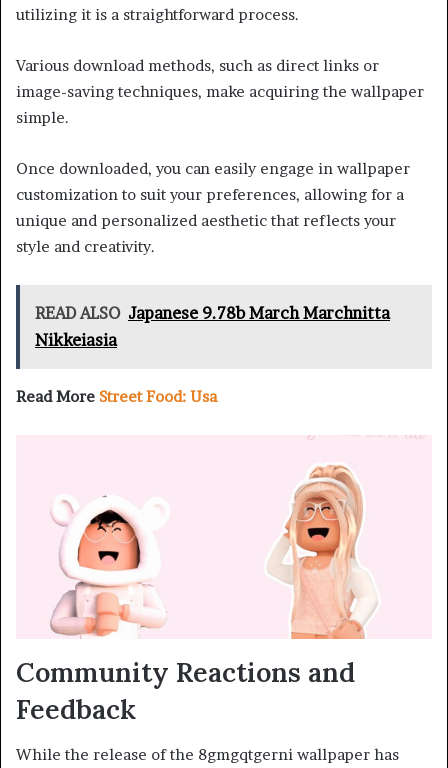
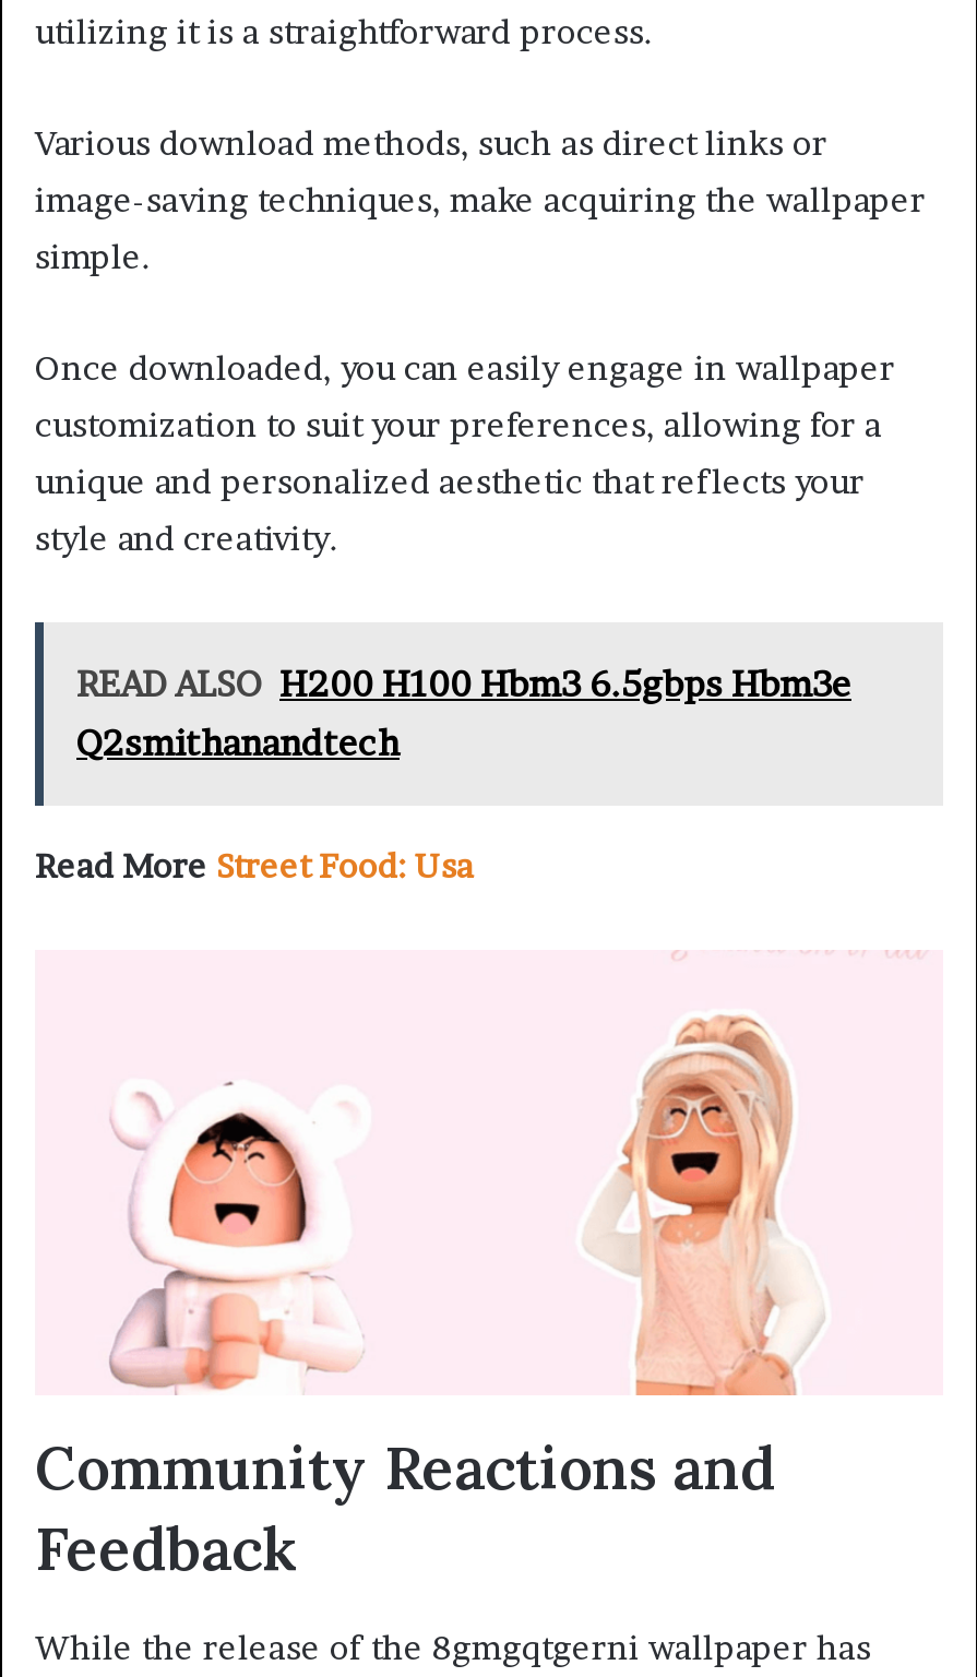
[35,303,390,350] READ ALSO Japanese 9.78b March Marchnitta | Nikkeiasia -> [76,662,851,764] READ ALSO H200 H100 Hbm3 6.5gbps Hbm3e | Q2smithanandtech

